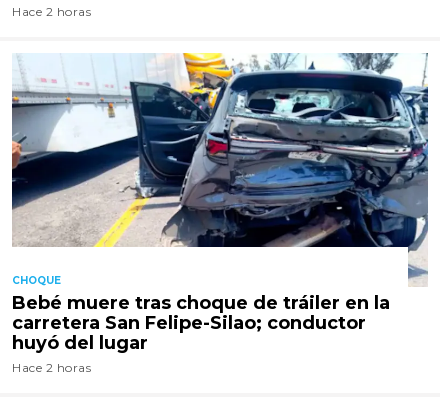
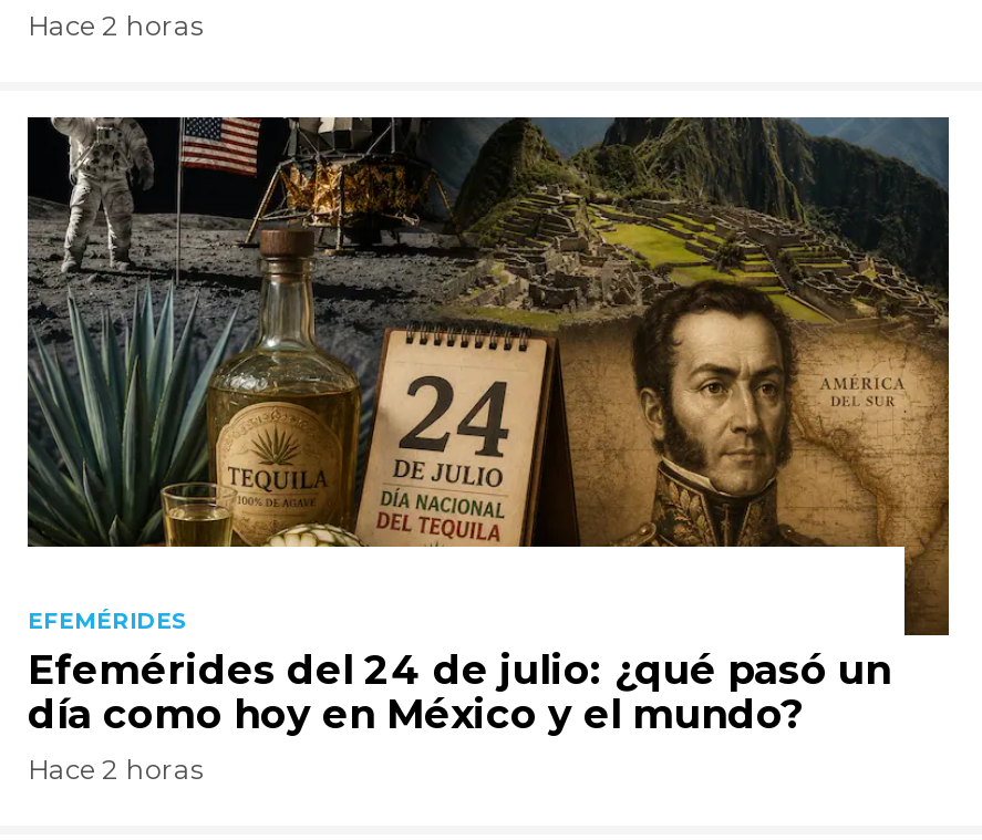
[12,52,429,354] [image] | CHOQUE | Bebé muere tras choque de tráiler en la | carretera San Felipe-Silao; conductor | huyó del lugar -> [25,115,951,739] [image] | EFEMÉRIDES | Efemérides del 24 de julio: ¿qué pasó un | día como hoy en México y el mundo?

